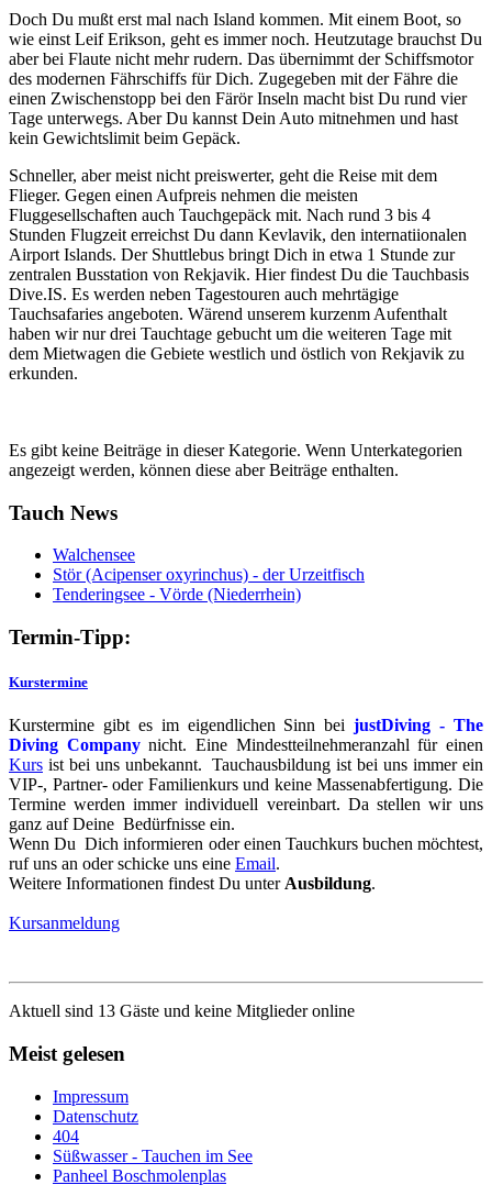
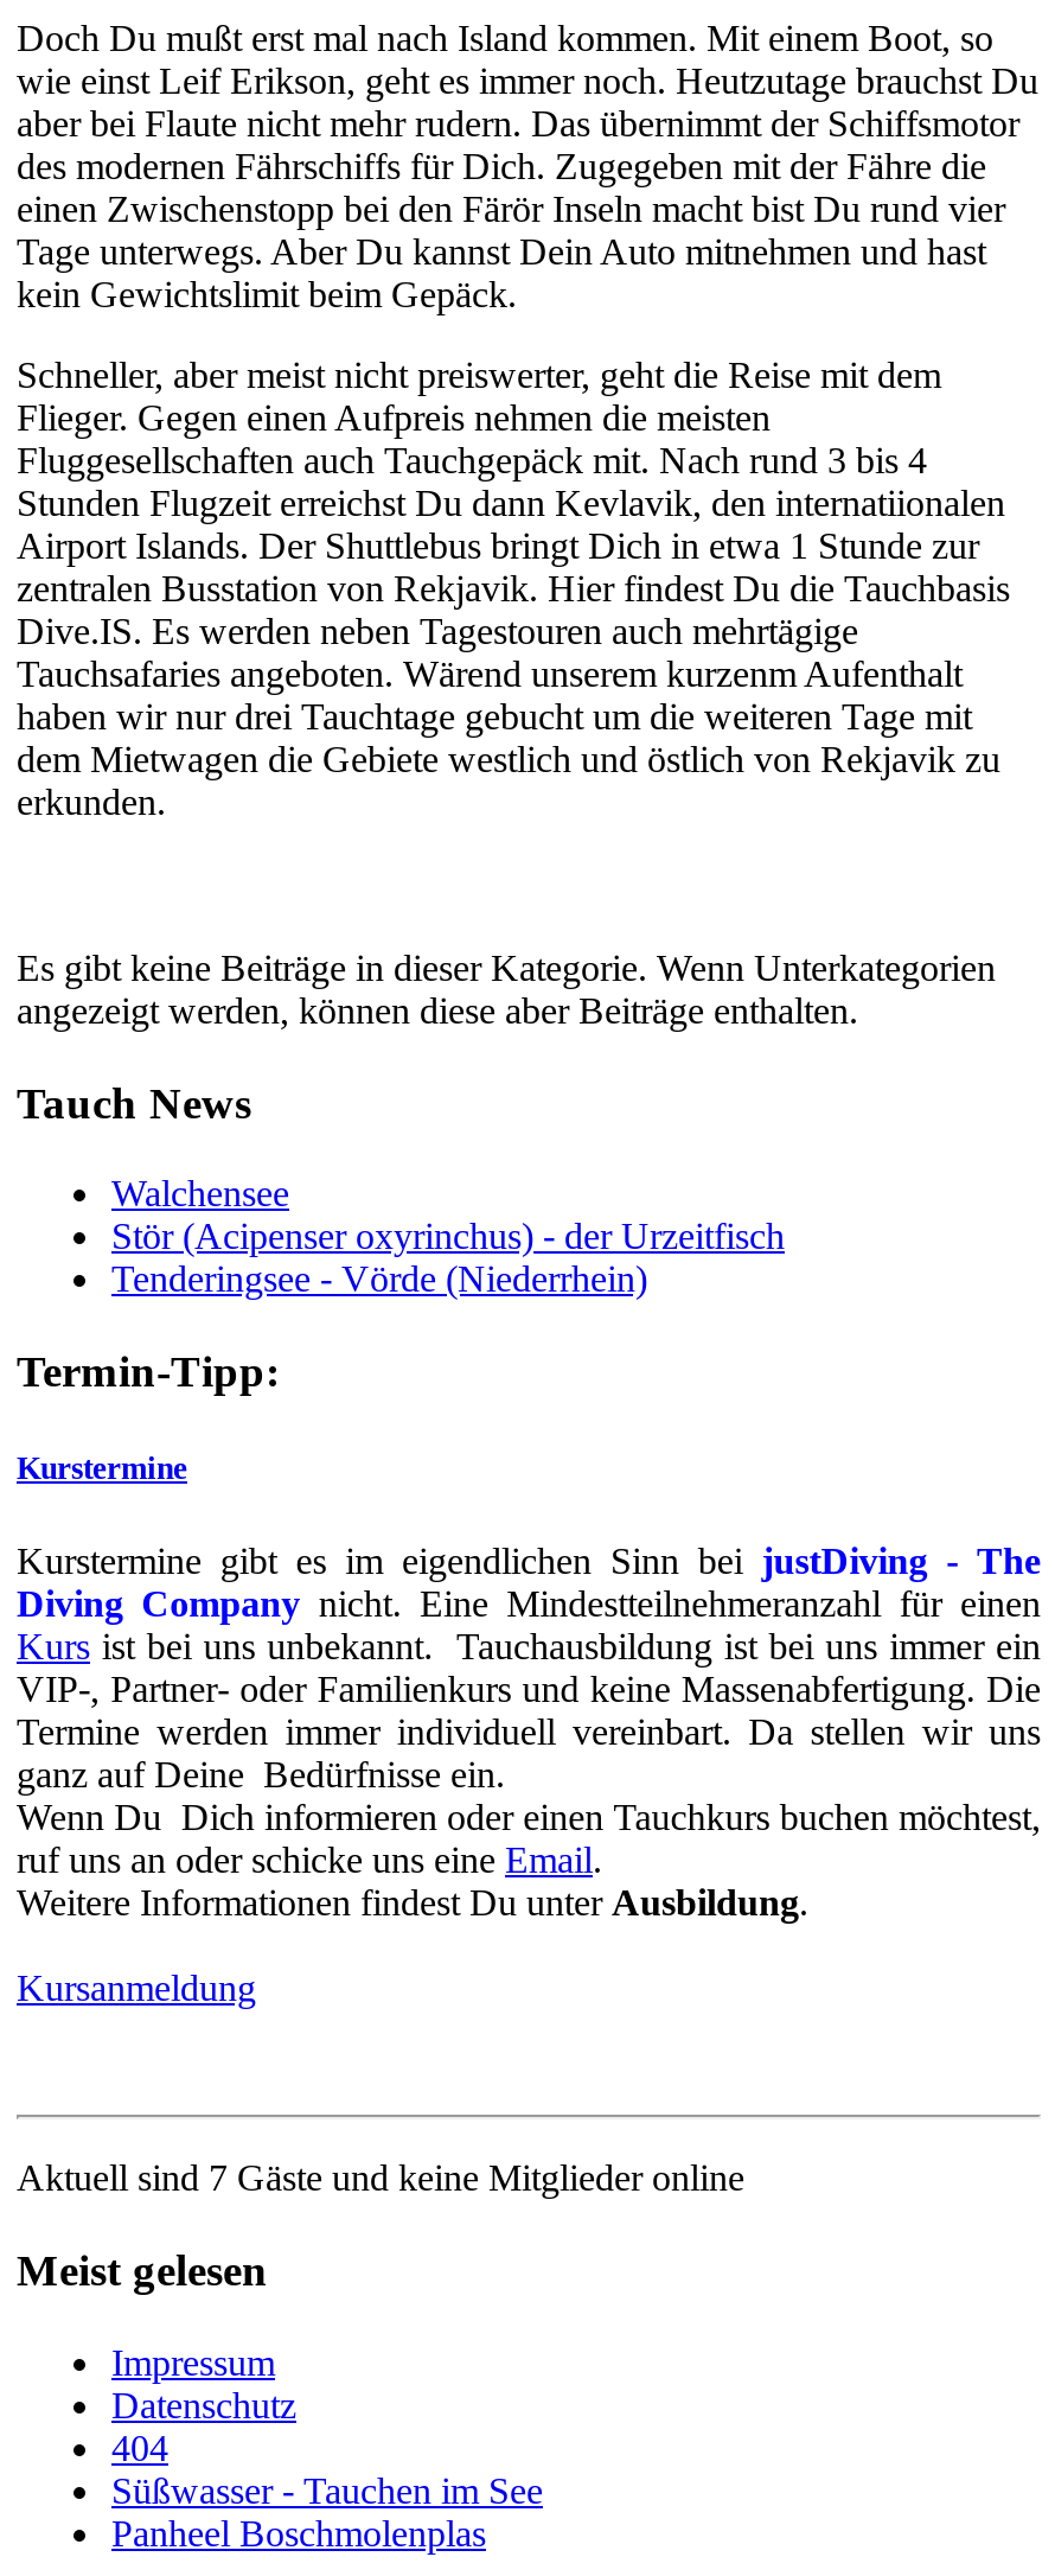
[9,1002,355,1020] Aktuell sind 13 Gäste und keine Mitglieder online -> [17,2158,744,2198] Aktuell sind 7 Gäste und keine Mitglieder online

